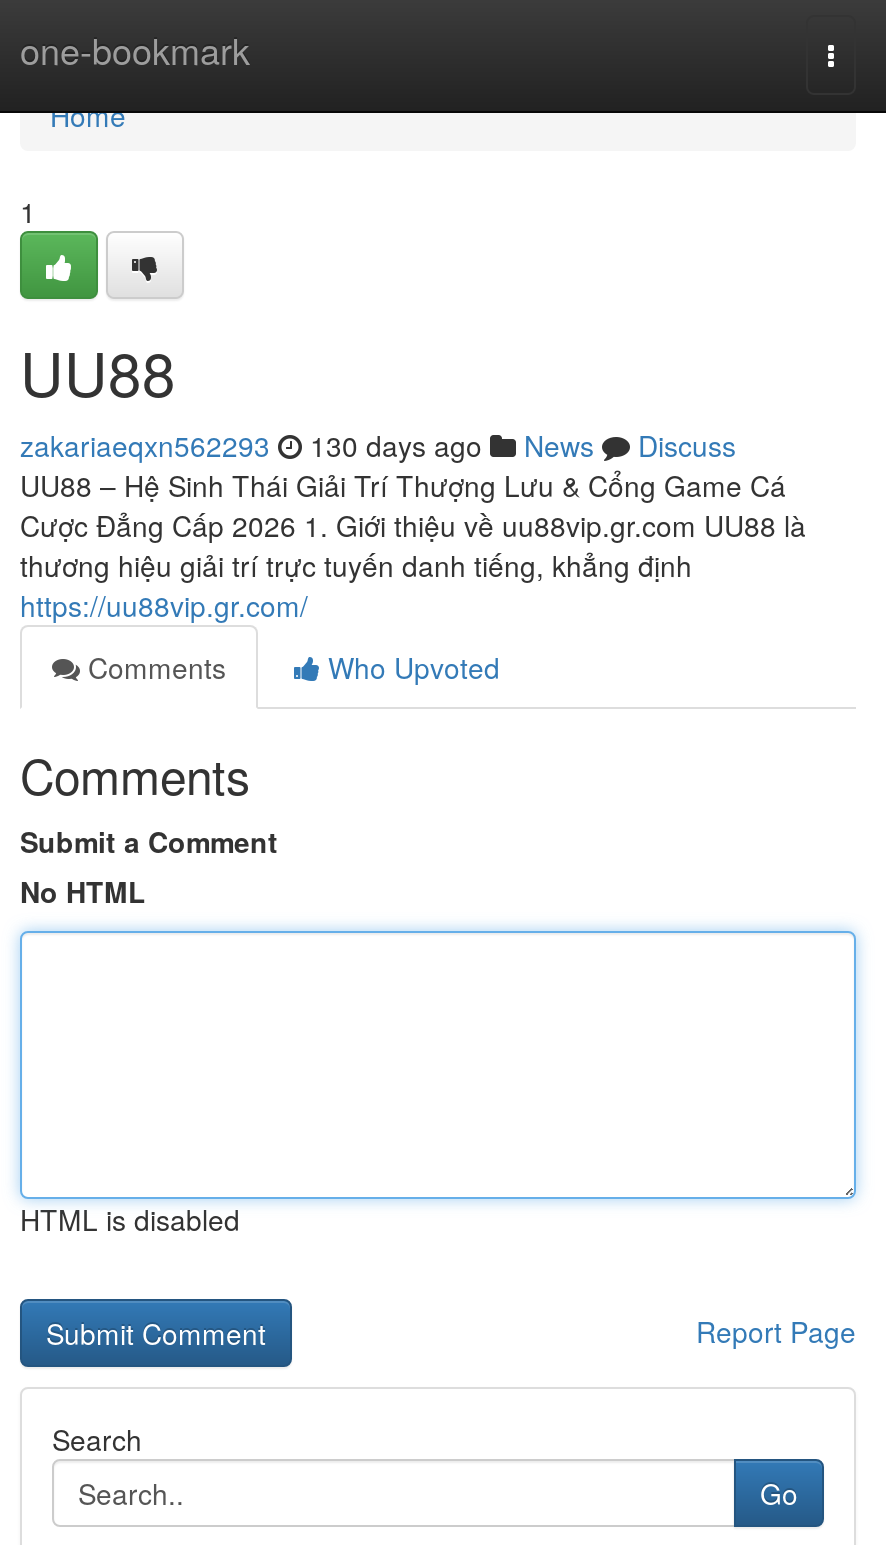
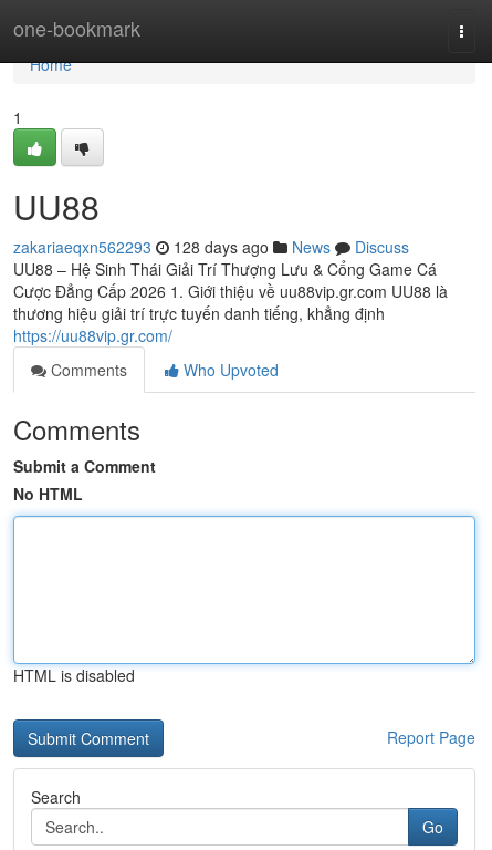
[20,425,736,465] zakariaeqxn562293 130 days ago News Discuss -> [13,236,409,258] zakariaeqxn562293 128 days ago News Discuss

